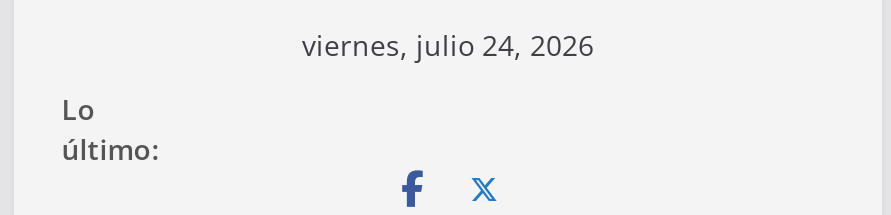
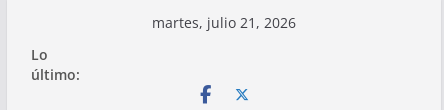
[302,26,594,64] viernes, julio 24, 2026 -> [152,13,296,32] martes, julio 21, 2026

